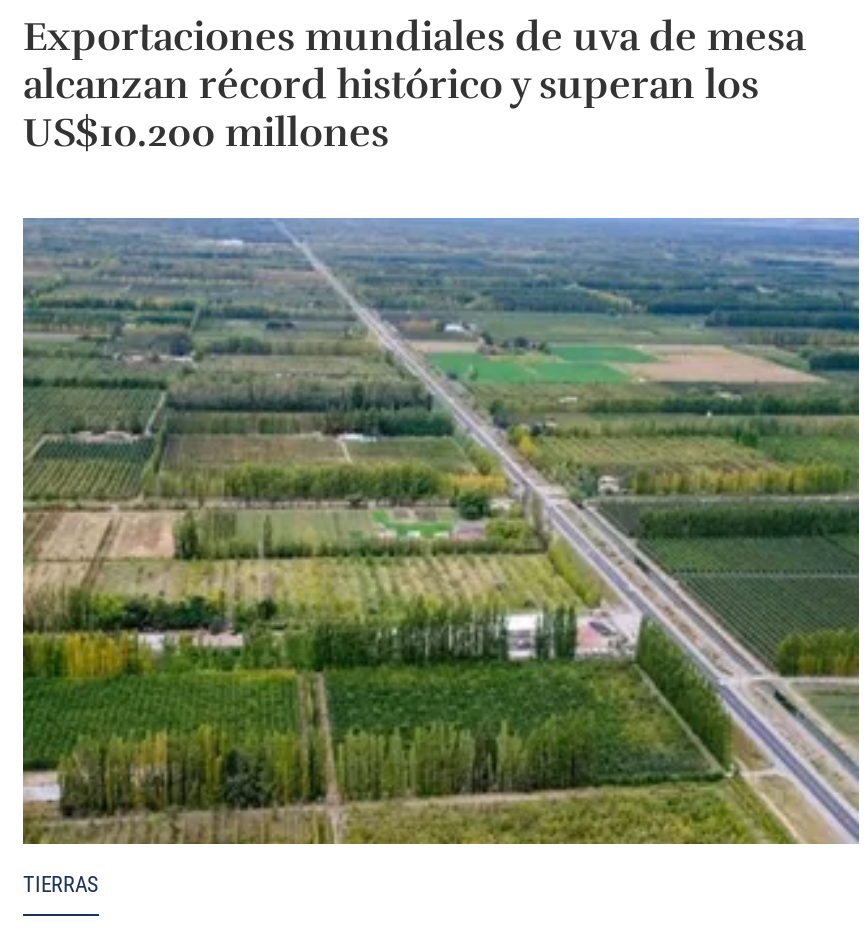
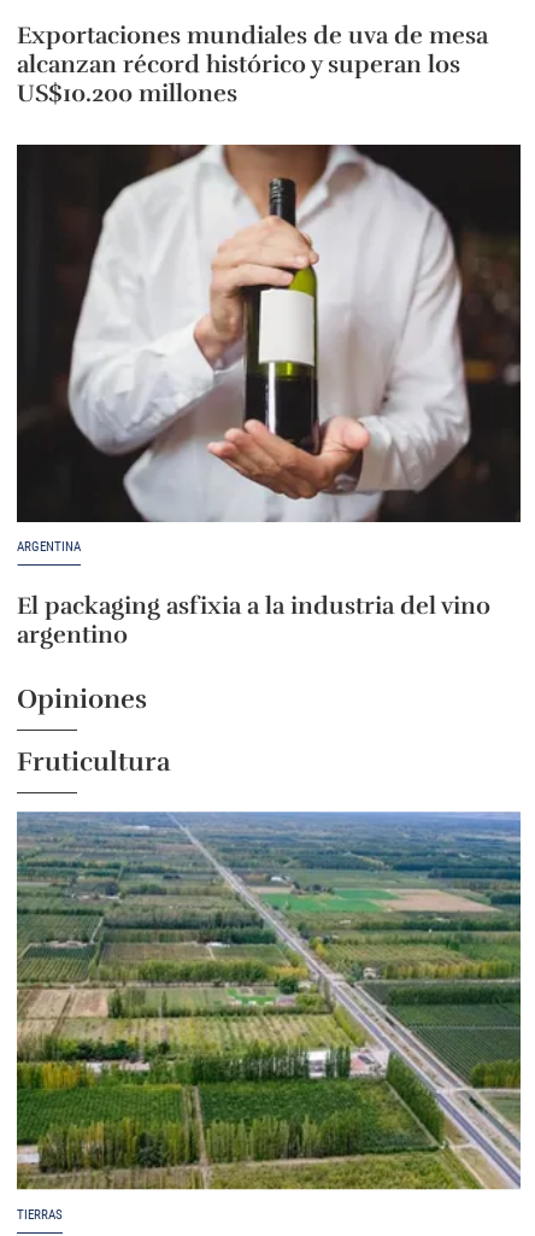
none -> [16,143,522,778] [image] | ARGENTINA | El packaging asfixia a la industria del vino | argentino | Opiniones | Fruticultura

